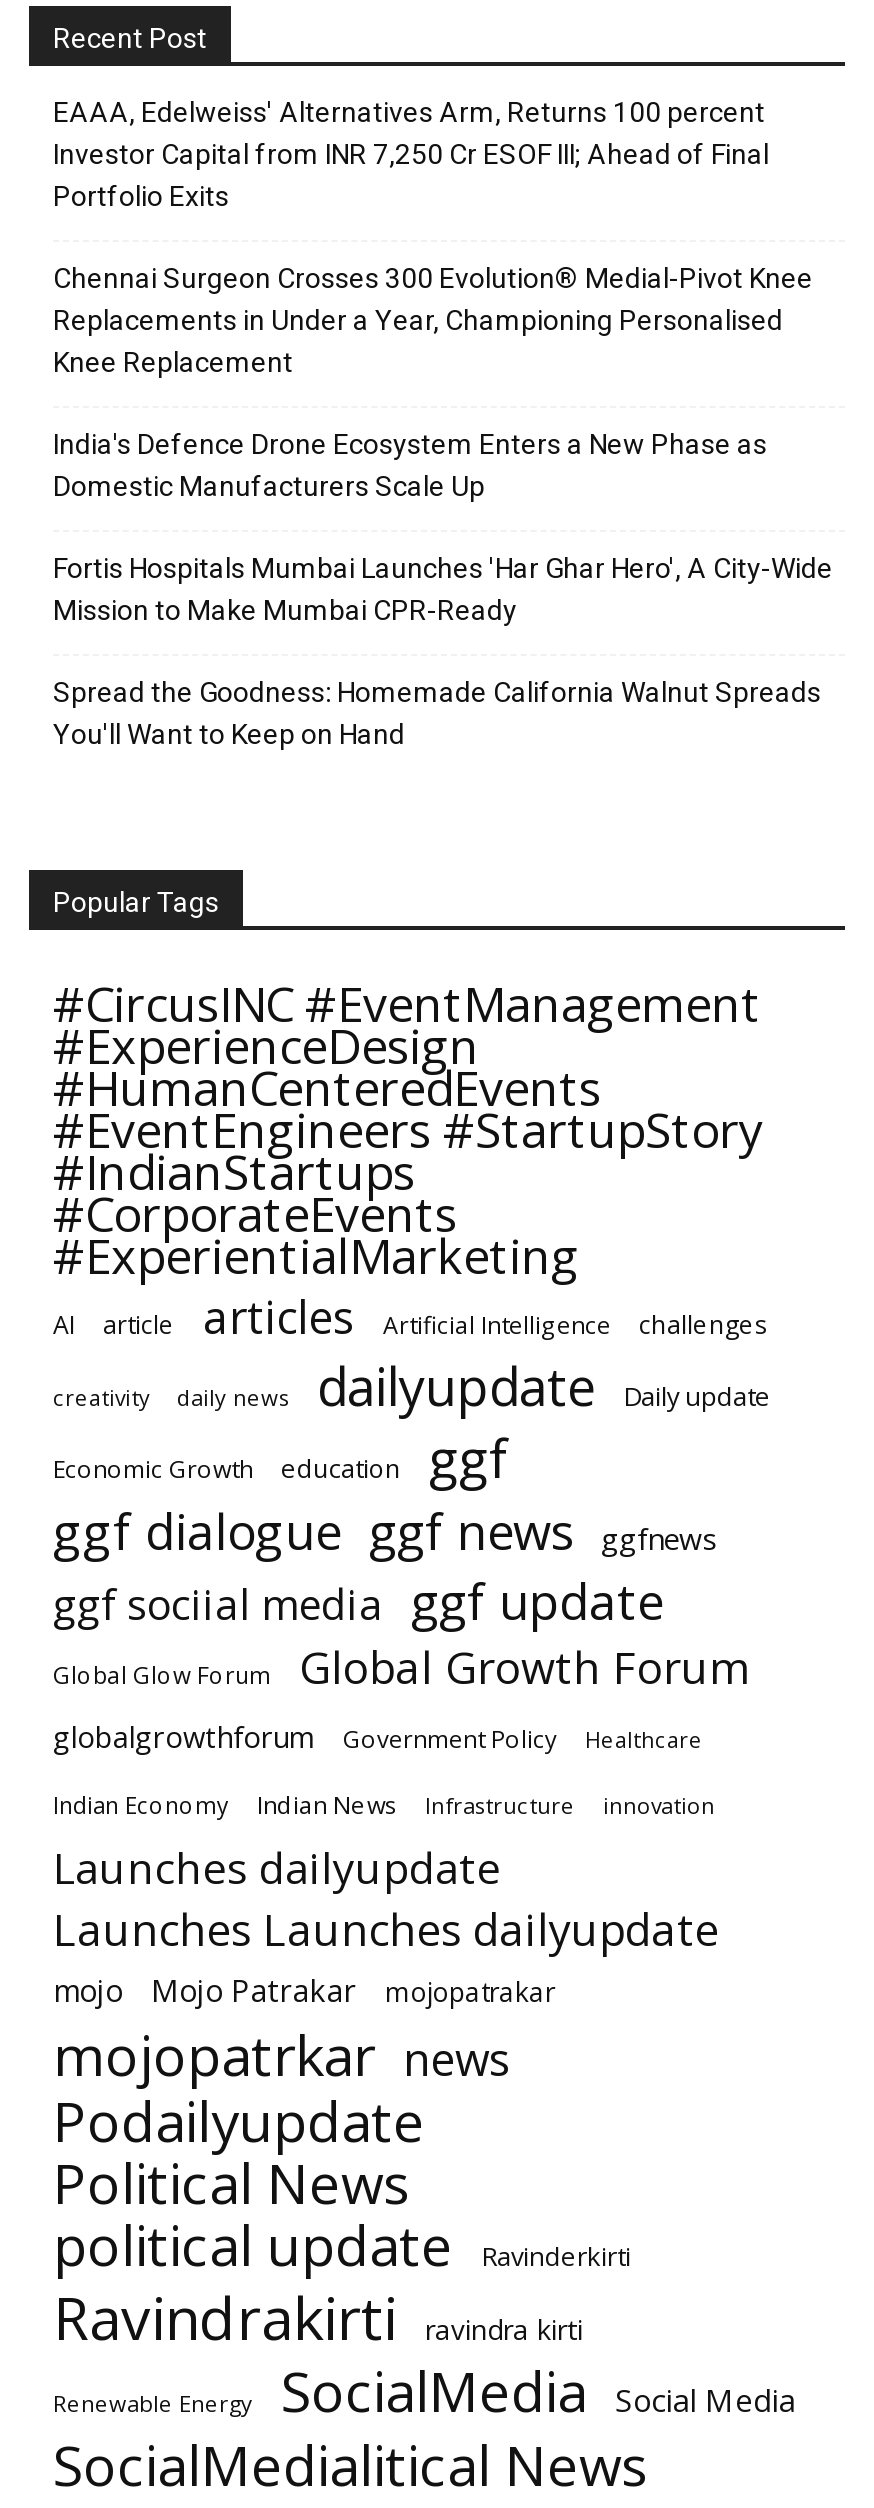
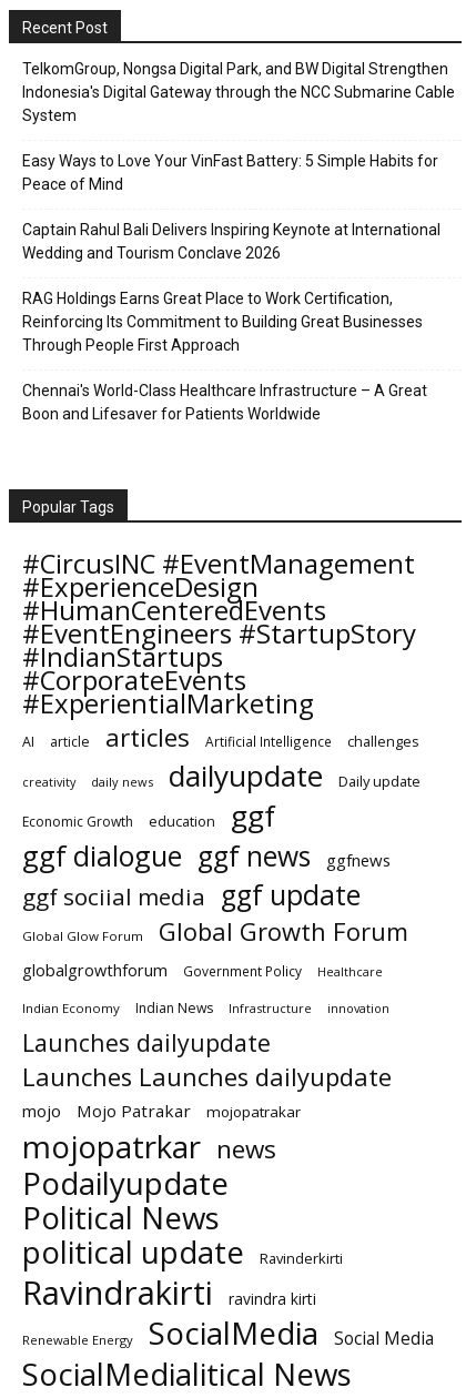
[53,96,769,212] EAAA, Edelweiss' Alternatives Arm, Returns 100 percent | Investor Capital from INR 7,250 Cr ESOF III; Ahead of Final | Portfolio Exits -> [22,60,455,124] TelkomGroup, Nongsa Digital Park, and BW Digital Strengthen | Indonesia's Digital Gateway through the NCC Submarine Cable | System
[53,262,813,378] Chennai Surgeon Crosses 300 Evolution® Medial-Pivot Knee | Replacements in Under a Year, Championing Personalised | Knee Replacement -> [22,152,438,193] Easy Ways to Love Your VinFast Battery: 5 Simple Habits for | Peace of Mind
[53,428,767,502] India's Defence Drone Ecosystem Enters a New Phase as | Domestic Manufacturers Scale Up -> [22,221,440,262] Captain Rahul Bali Delivers Inspiring Keynote at International | Wedding and Tourism Conclave 2026
[53,552,833,626] Fortis Hospitals Mumbai Launches 'Har Ghar Hero', A City-Wide | Mission to Make Mumbai CPR-Ready -> [22,290,423,354] RAG Holdings Earns Great Place to Work Certification, | Reinforcing Its Commitment to Building Great Businesses | Through People First Approach
[53,676,821,750] Spread the Goodness: Homemade California Walnut Spreads | You'll Want to Keep on Hand -> [22,382,427,423] Chennai's World-Class Healthcare Infrastructure – A Great | Boon and Lifesaver for Patients Worldwide

